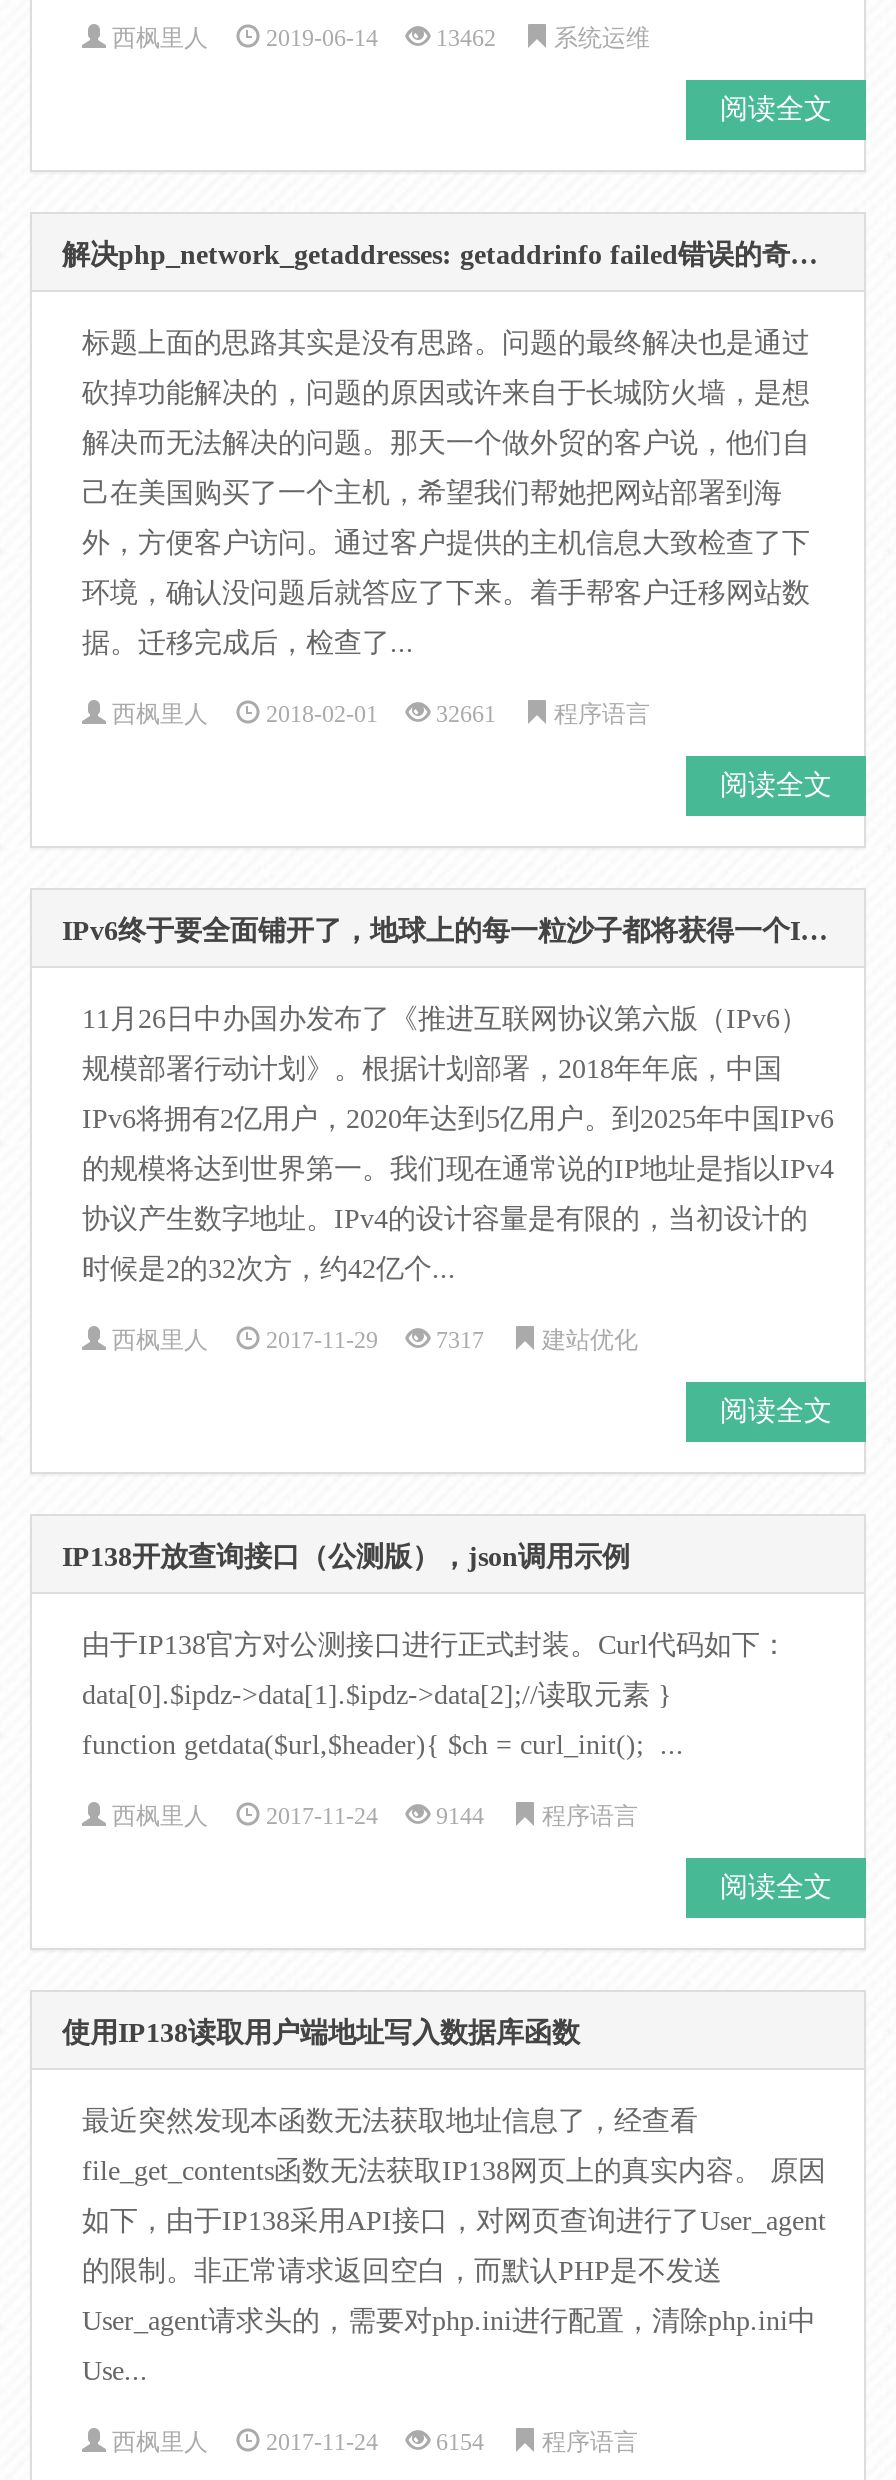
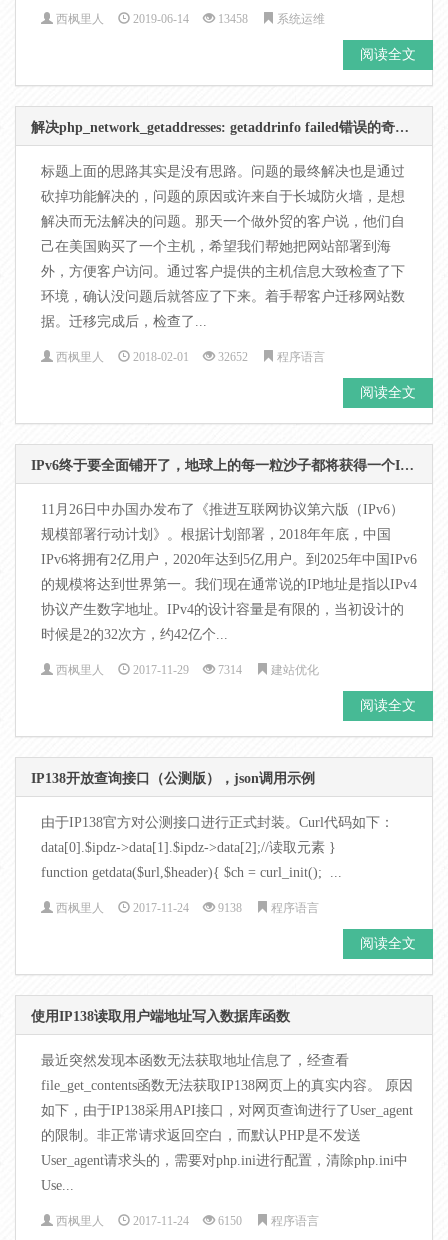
[106,24,650,52] 西枫里人 2019-06-14 13462 系统运维 -> [53,12,325,26] 西枫里人 2019-06-14 13458 系统运维
[106,700,650,728] 西枫里人 2018-02-01 32661 程序语言 -> [53,350,325,364] 西枫里人 2018-02-01 32652 程序语言
[106,1326,638,1354] 西枫里人 2017-11-29 7317 建站优化 -> [53,663,319,677] 西枫里人 2017-11-29 7314 建站优化
[106,1802,638,1830] 西枫里人 2017-11-24 9144 程序语言 -> [53,901,319,915] 西枫里人 2017-11-24 9138 程序语言
[106,2428,638,2456] 西枫里人 2017-11-24 6154 程序语言 -> [53,1214,319,1228] 西枫里人 2017-11-24 6150 程序语言

